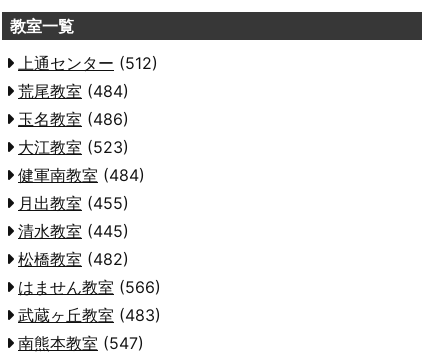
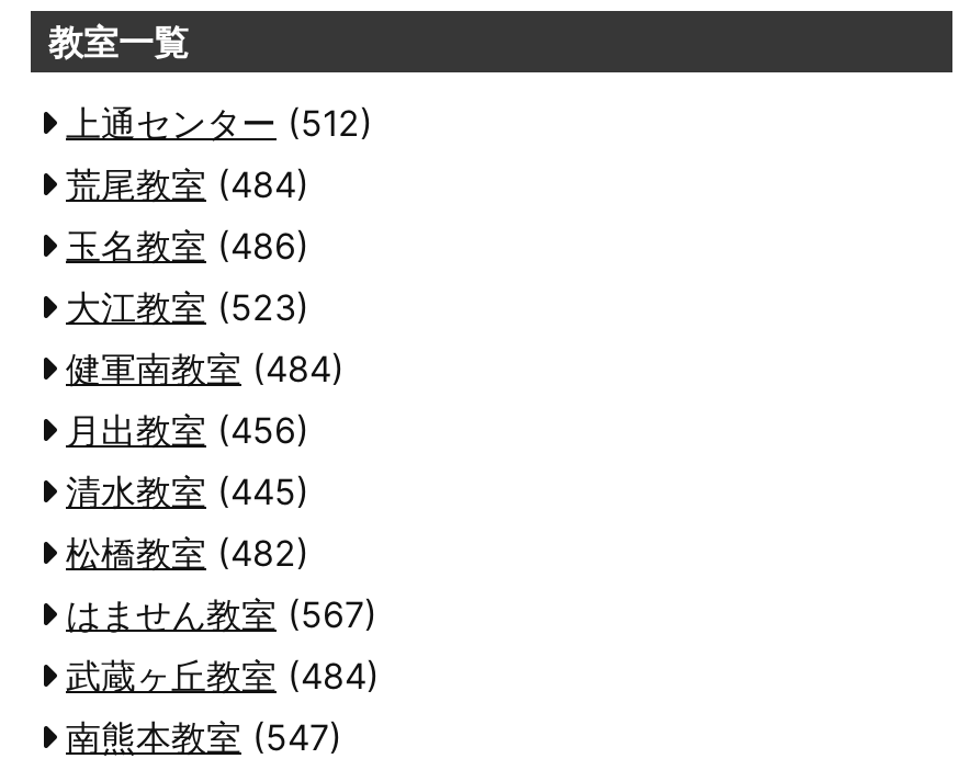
[18,193,129,213] 月出教室(455) -> [66,409,309,453] 月出教室(456)
[18,277,161,297] はません教室(566) -> [66,593,377,637] はません教室(567)
[18,305,161,325] 武蔵ヶ丘教室(483) -> [66,654,380,698] 武蔵ヶ丘教室(484)

